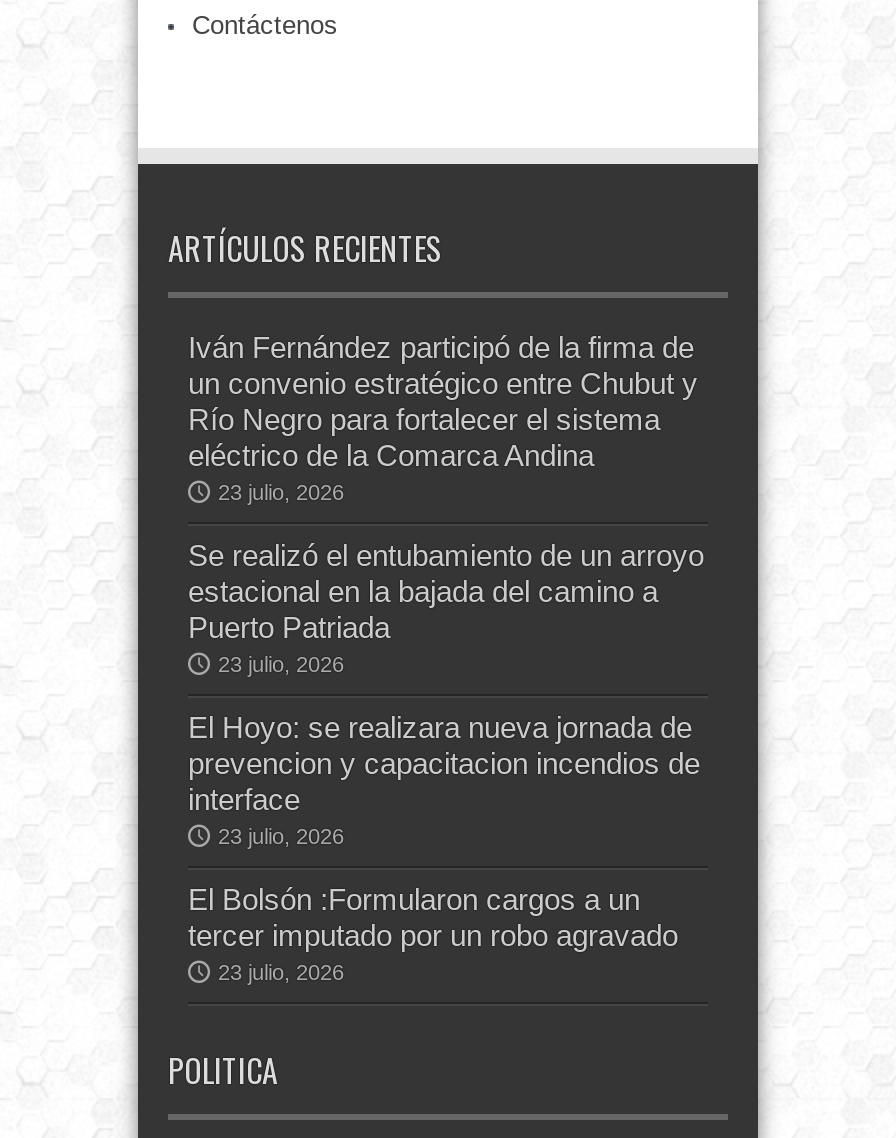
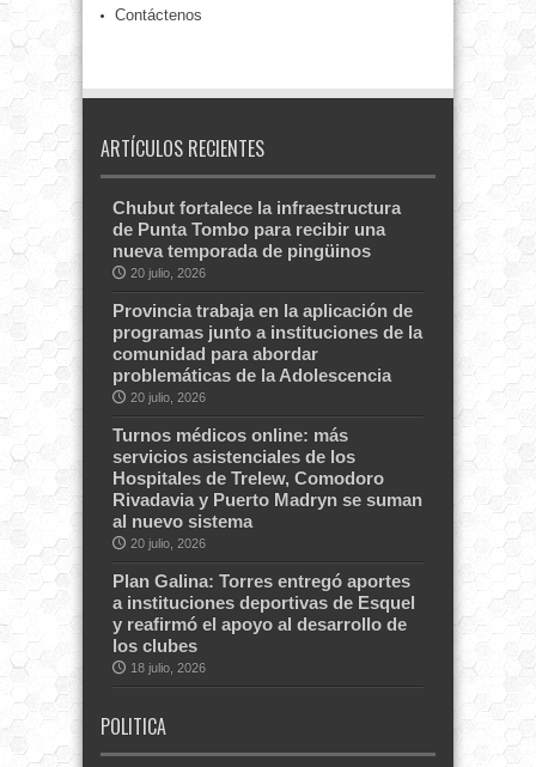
[188,330,698,504] Iván Fernández participó de la firma de | un convenio estratégico entre Chubut y | Río Negro para fortalecer el sistema | eléctrico de la Comarca Andina | 23 julio, 2026 -> [112,197,401,280] Chubut fortalece la infraestructura | de Punta Tombo para recibir una | nueva temporada de pingüinos | 20 julio, 2026
[188,538,704,676] Se realizó el entubamiento de un arroyo | estacional en la bajada del camino a | Puerto Patriada | 23 julio, 2026 -> [112,300,422,404] Provincia trabaja en la aplicación de | programas junto a instituciones de la | comunidad para abordar | problemáticas de la Adolescencia | 20 julio, 2026
[188,710,700,848] El Hoyo: se realizara nueva jornada de | prevencion y capacitacion incendios de | interface | 23 julio, 2026 -> [112,425,422,550] Turnos médicos online: más | servicios asistenciales de los | Hospitales de Trelew, Comodoro | Rivadavia y Puerto Madryn se suman | al nuevo sistema | 20 julio, 2026
[188,882,678,984] El Bolsón :Formularon cargos a un | tercer imputado por un robo agravado | 23 julio, 2026 -> [112,571,415,675] Plan Galina: Torres entregó aportes | a instituciones deportivas de Esquel | y reafirmó el apoyo al desarrollo de | los clubes | 18 julio, 2026

